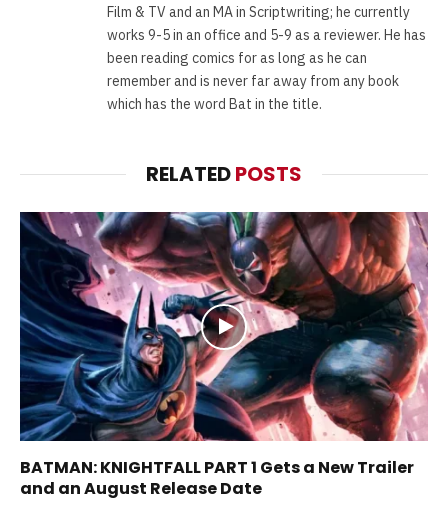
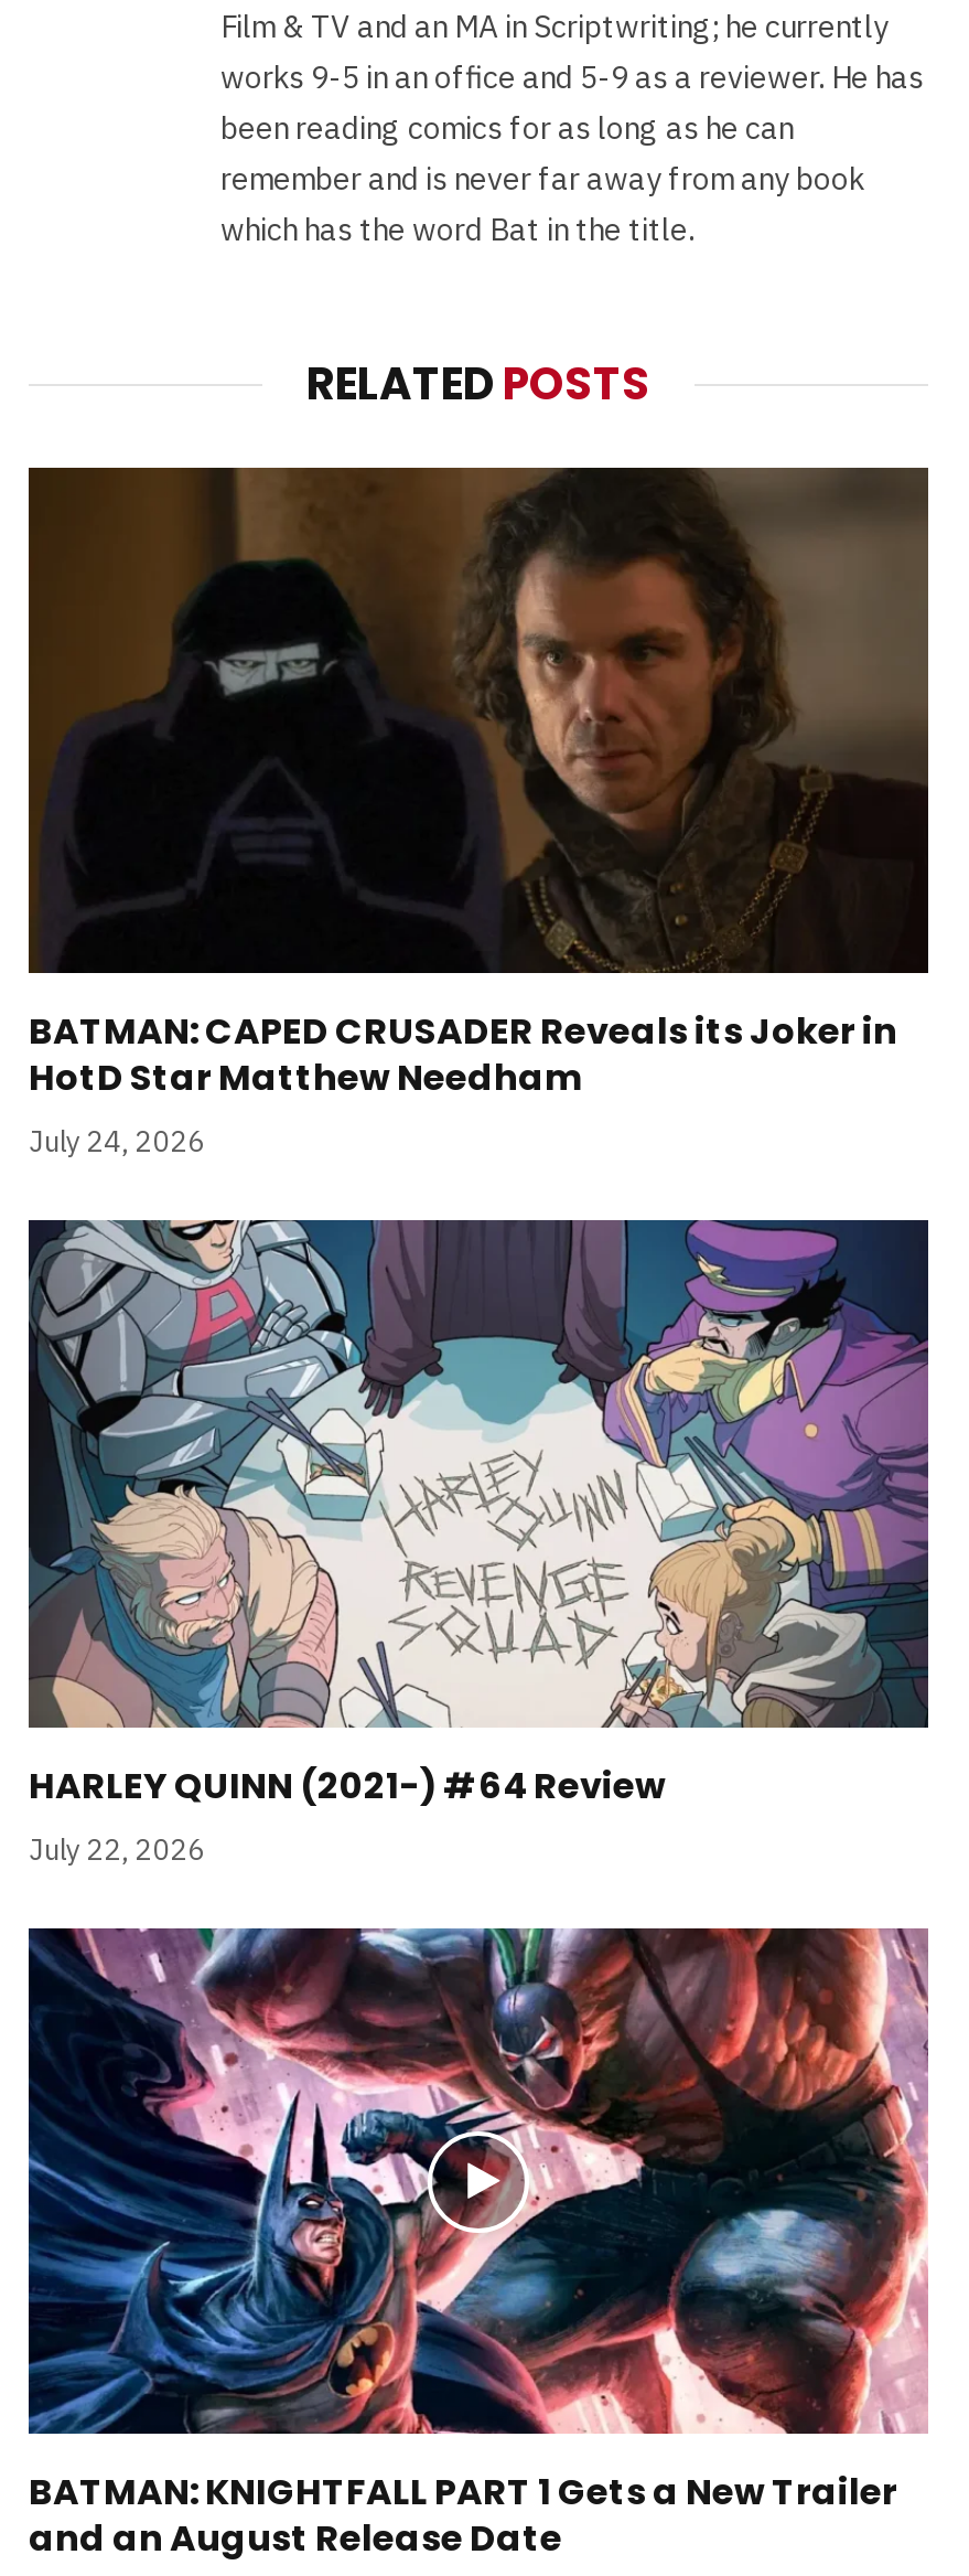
none -> [26,466,930,1161] [image] | BATMAN: CAPED CRUSADER Reveals its Joker in | HotD Star Matthew Needham | July 24, 2026
none -> [26,1218,930,1869] [image] | HARLEY QUINN (2021-) #64 Review | July 22, 2026

